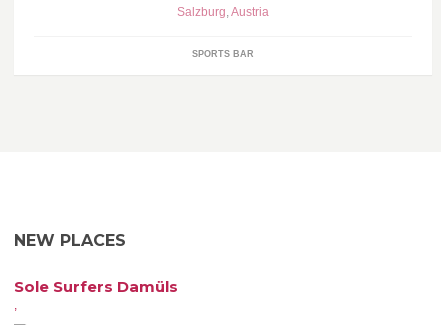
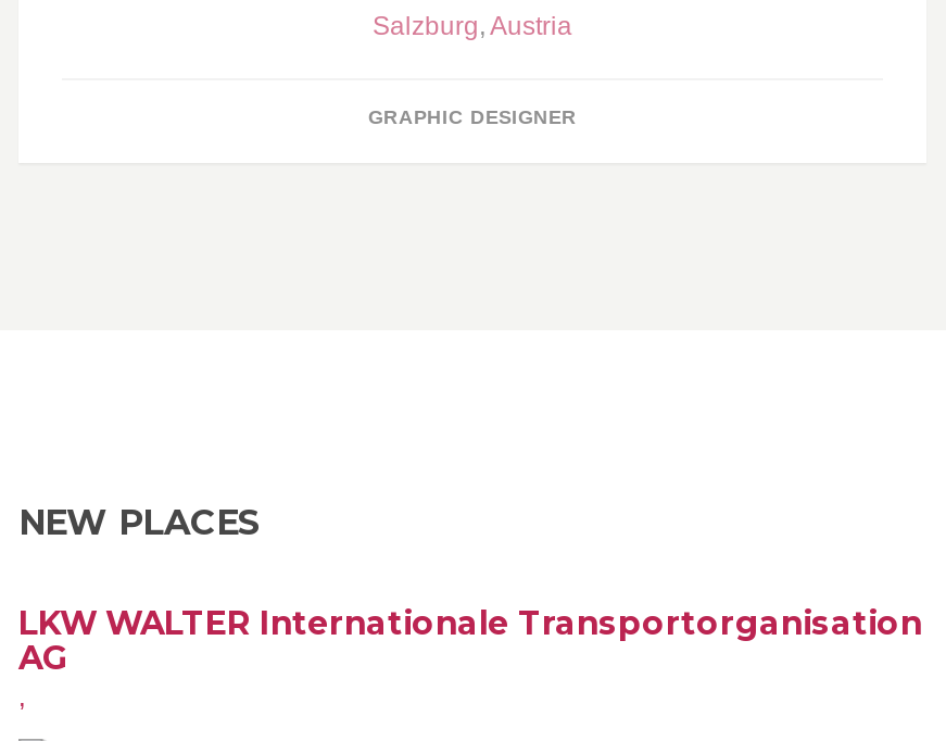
[192,49,254,59] SPORTS BAR -> [368,106,577,128] GRAPHIC DESIGNER
[14,277,178,296] Sole Surfers Damüls -> [18,602,922,678] LKW WALTER Internationale Transportorganisation | AG

